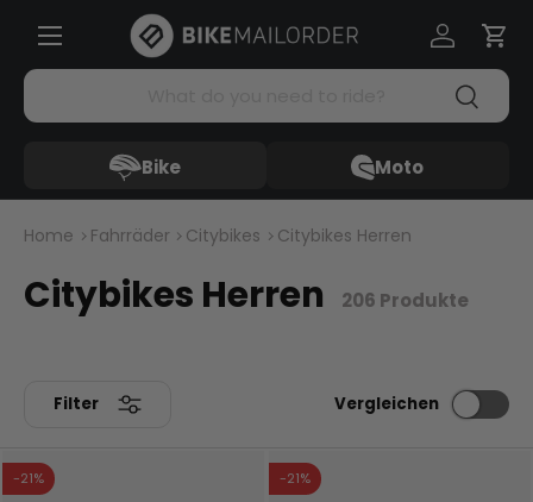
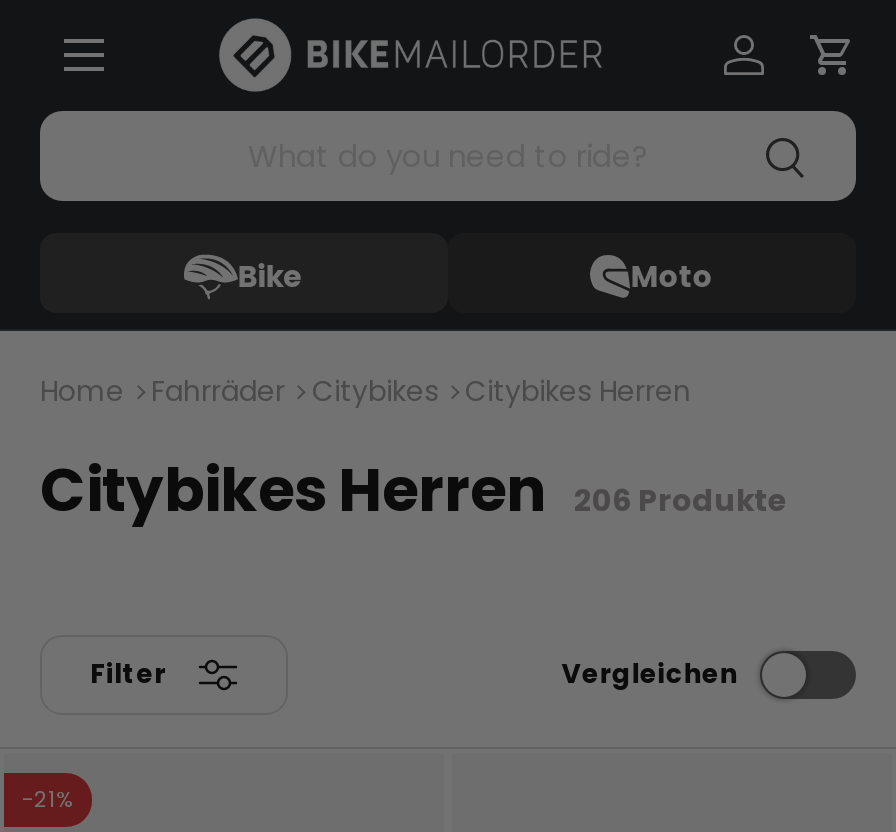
[280,468,311,487] -21% -> none

